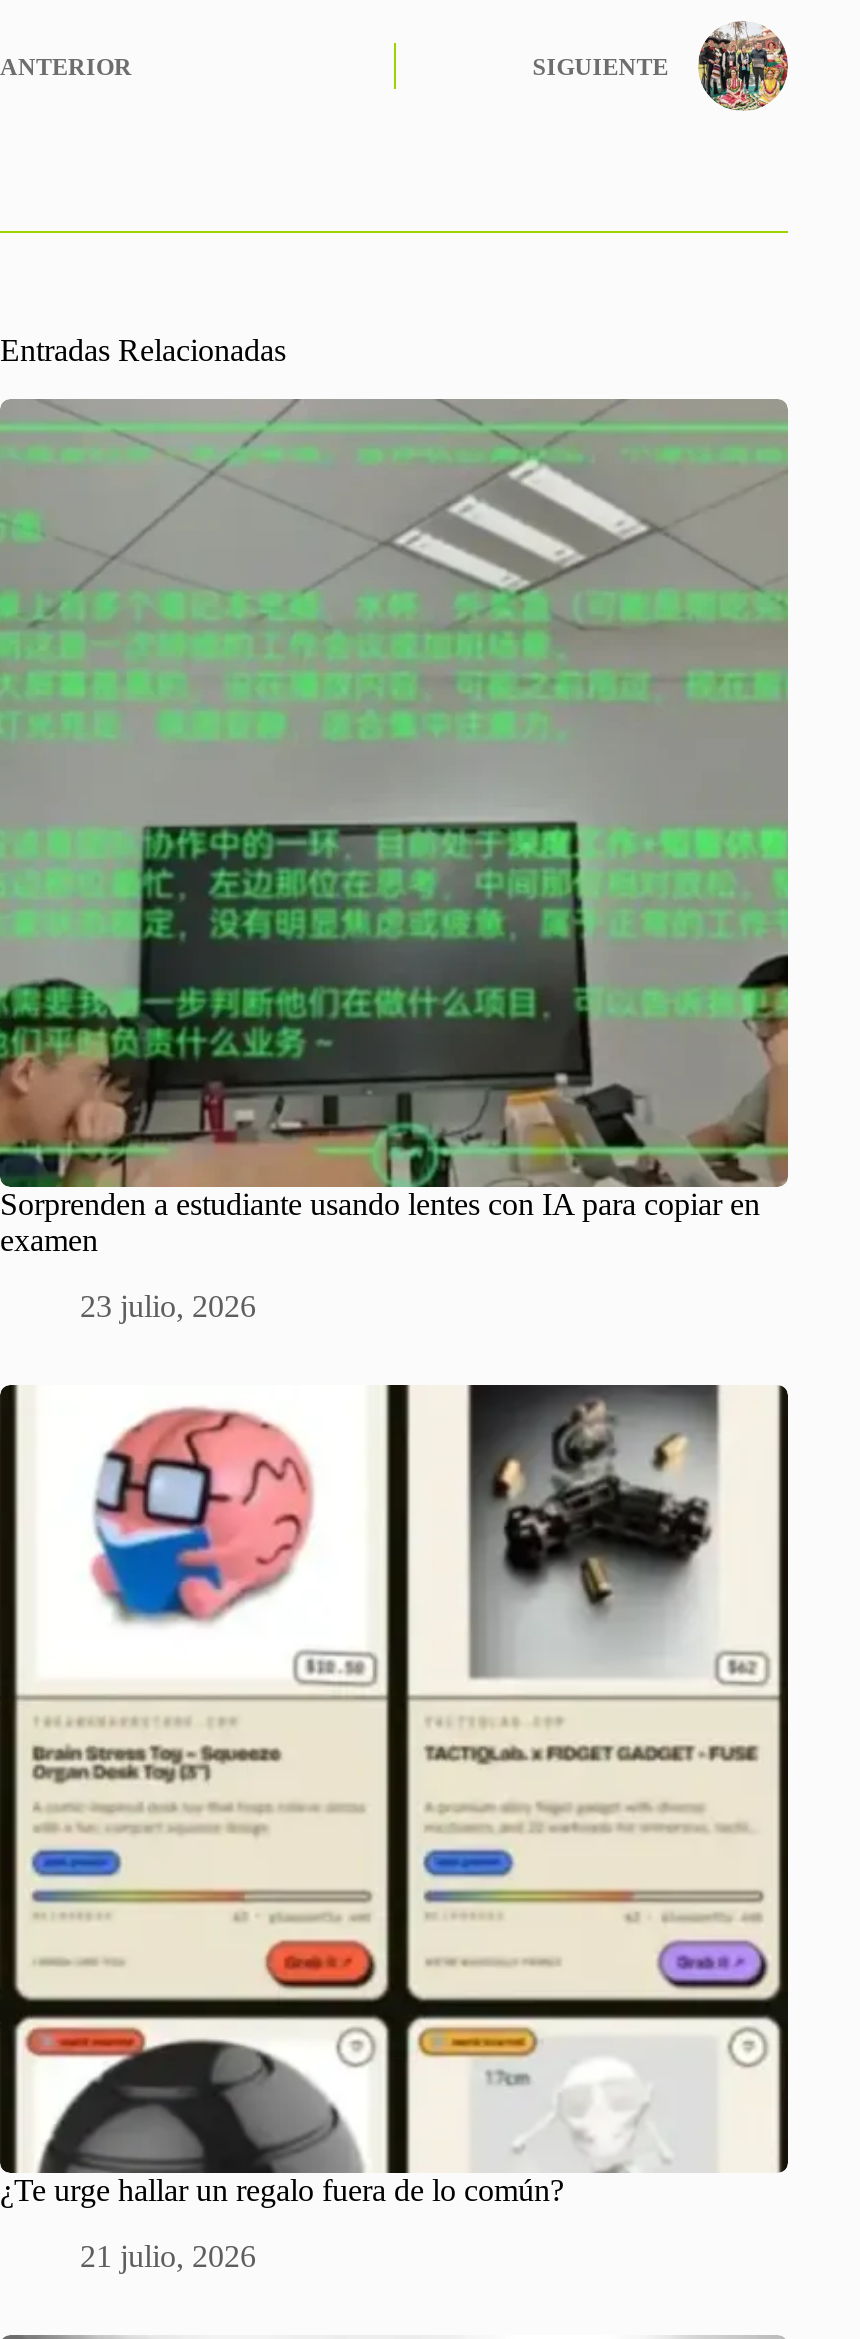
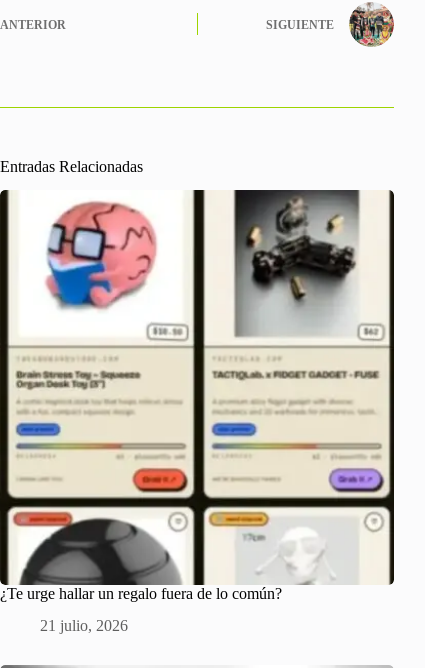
[0,397,790,1322] [image] | Sorprenden a estudiante usando lentes con IA para copiar en | examen | 23 julio, 2026 -> none

